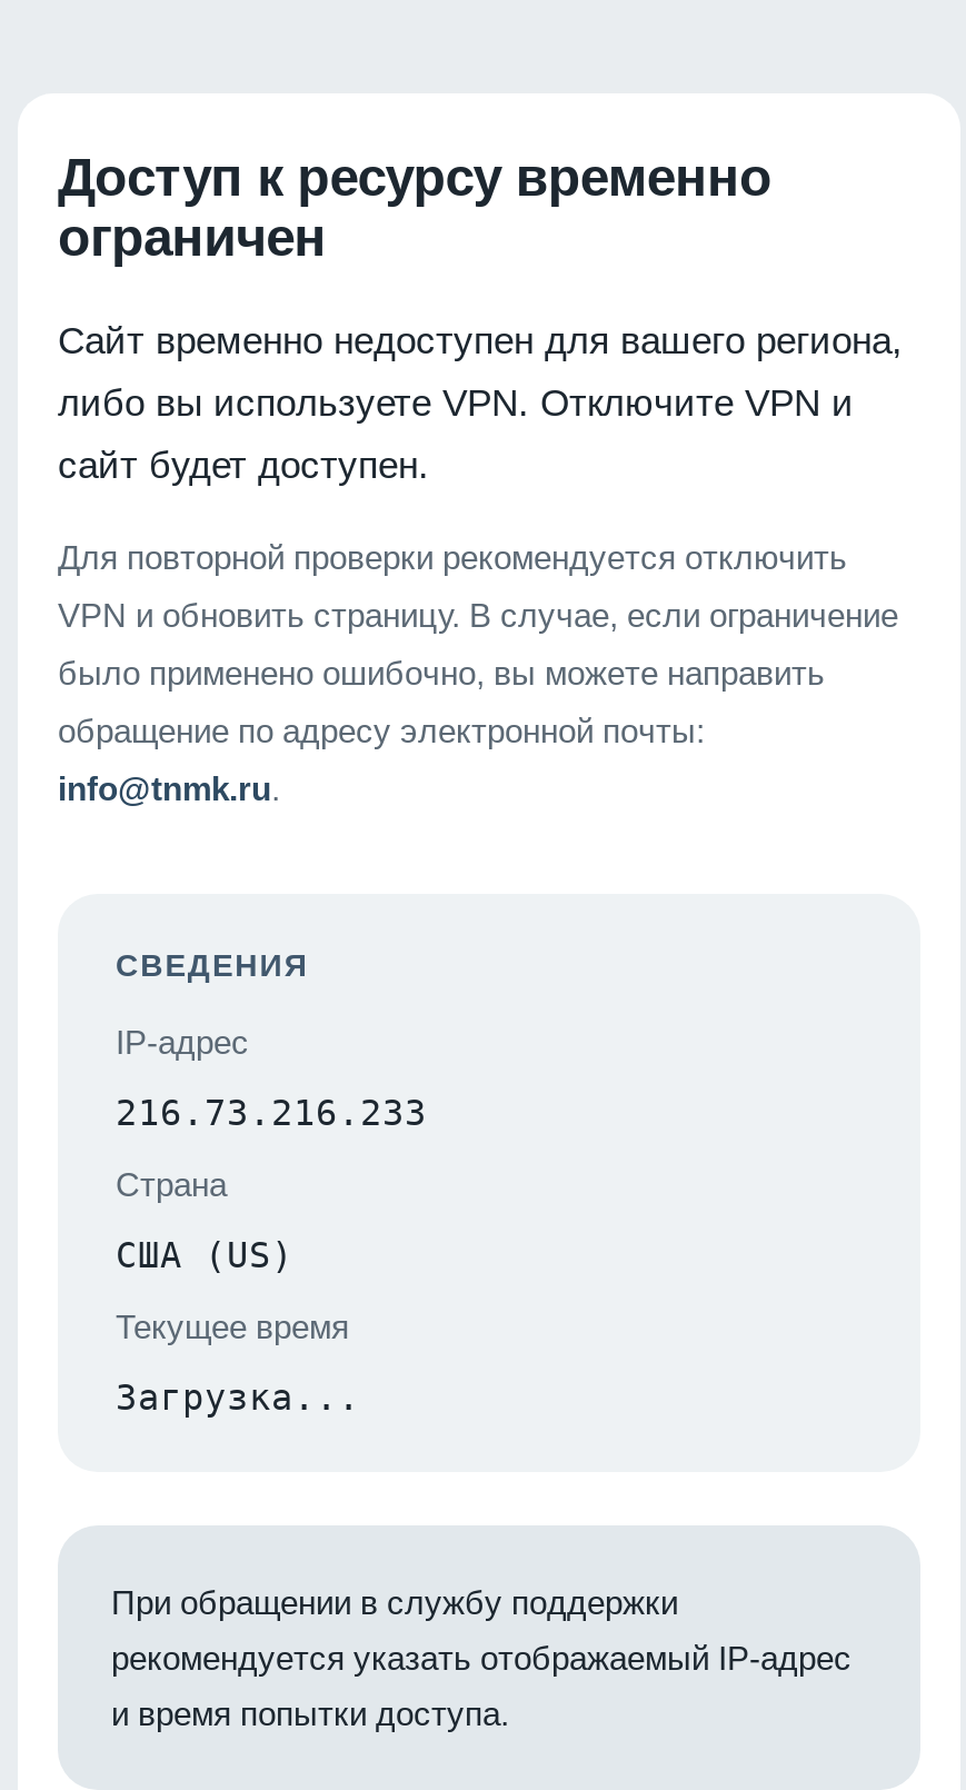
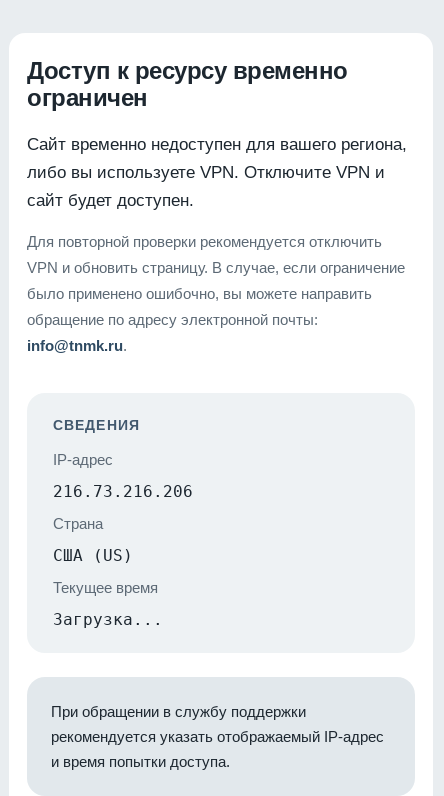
[116,1091,427,1133] 216.73.216.233 -> [53,481,193,500] 216.73.216.206

